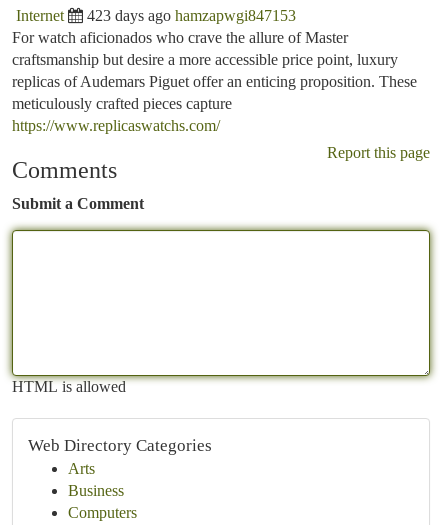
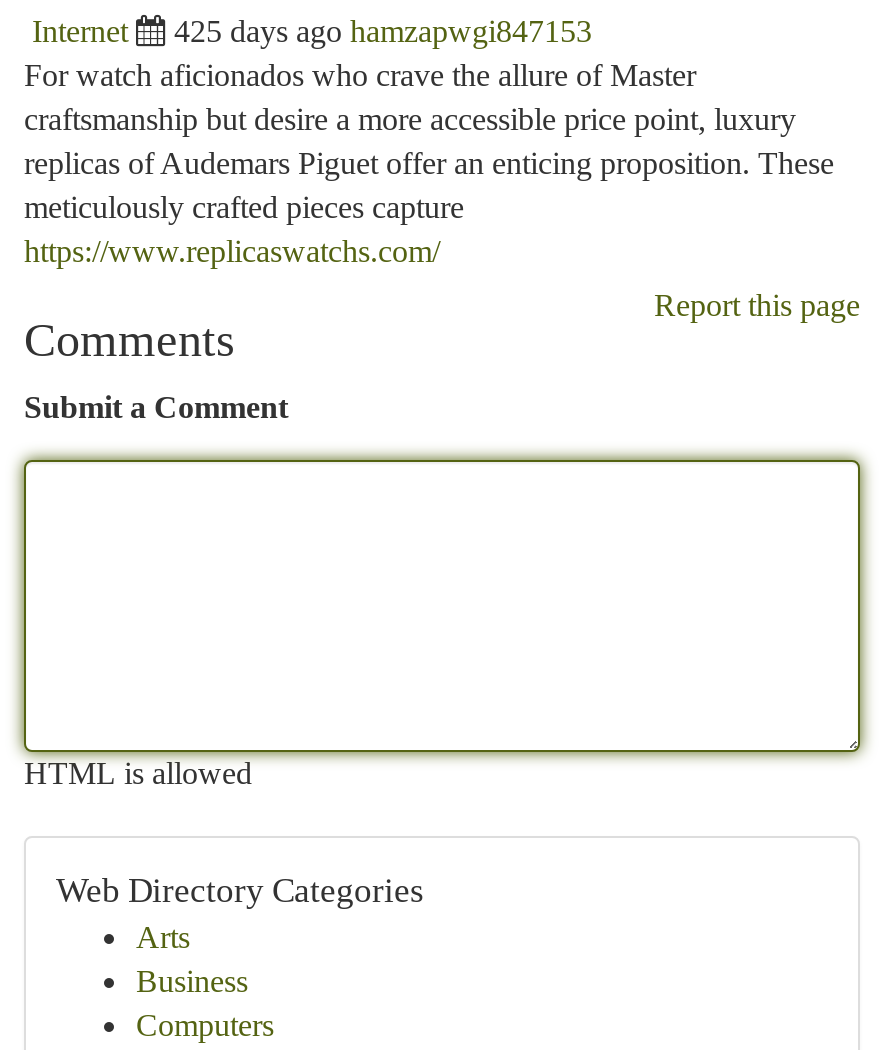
[87,7,296,24] 423 days ago hamzapwgi847153 -> [174,14,592,48] 425 days ago hamzapwgi847153

